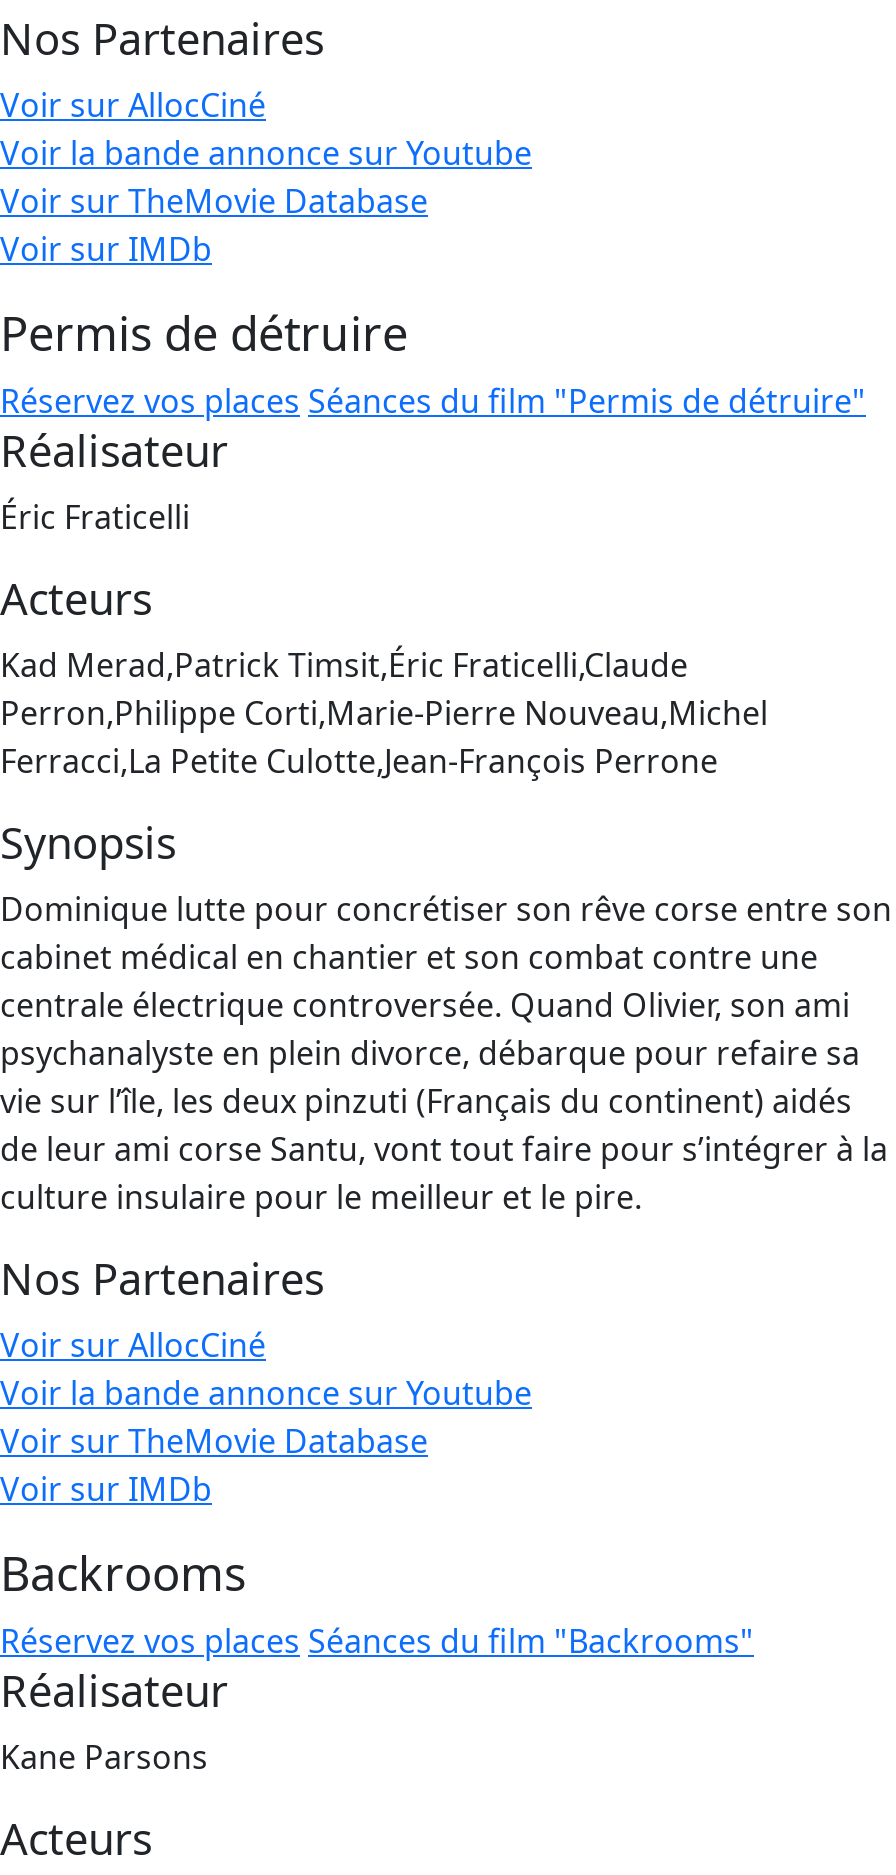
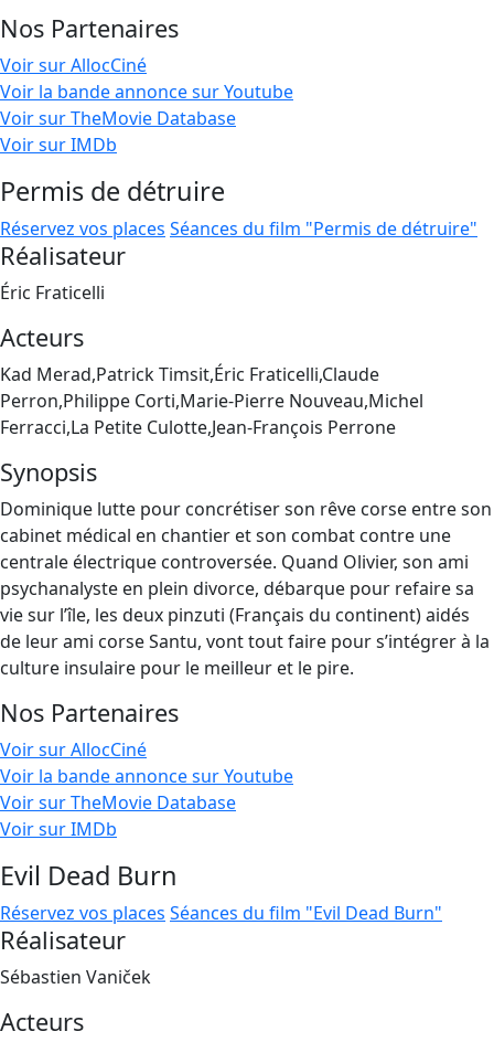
[0,1541,754,1663] Backrooms | Réservez vos places Séances du film "Backrooms" -> [0,858,442,925] Evil Dead Burn | Réservez vos places Séances du film "Evil Dead Burn"
[0,1735,208,1779] Kane Parsons -> [0,965,151,989] Sébastien Vaniček

